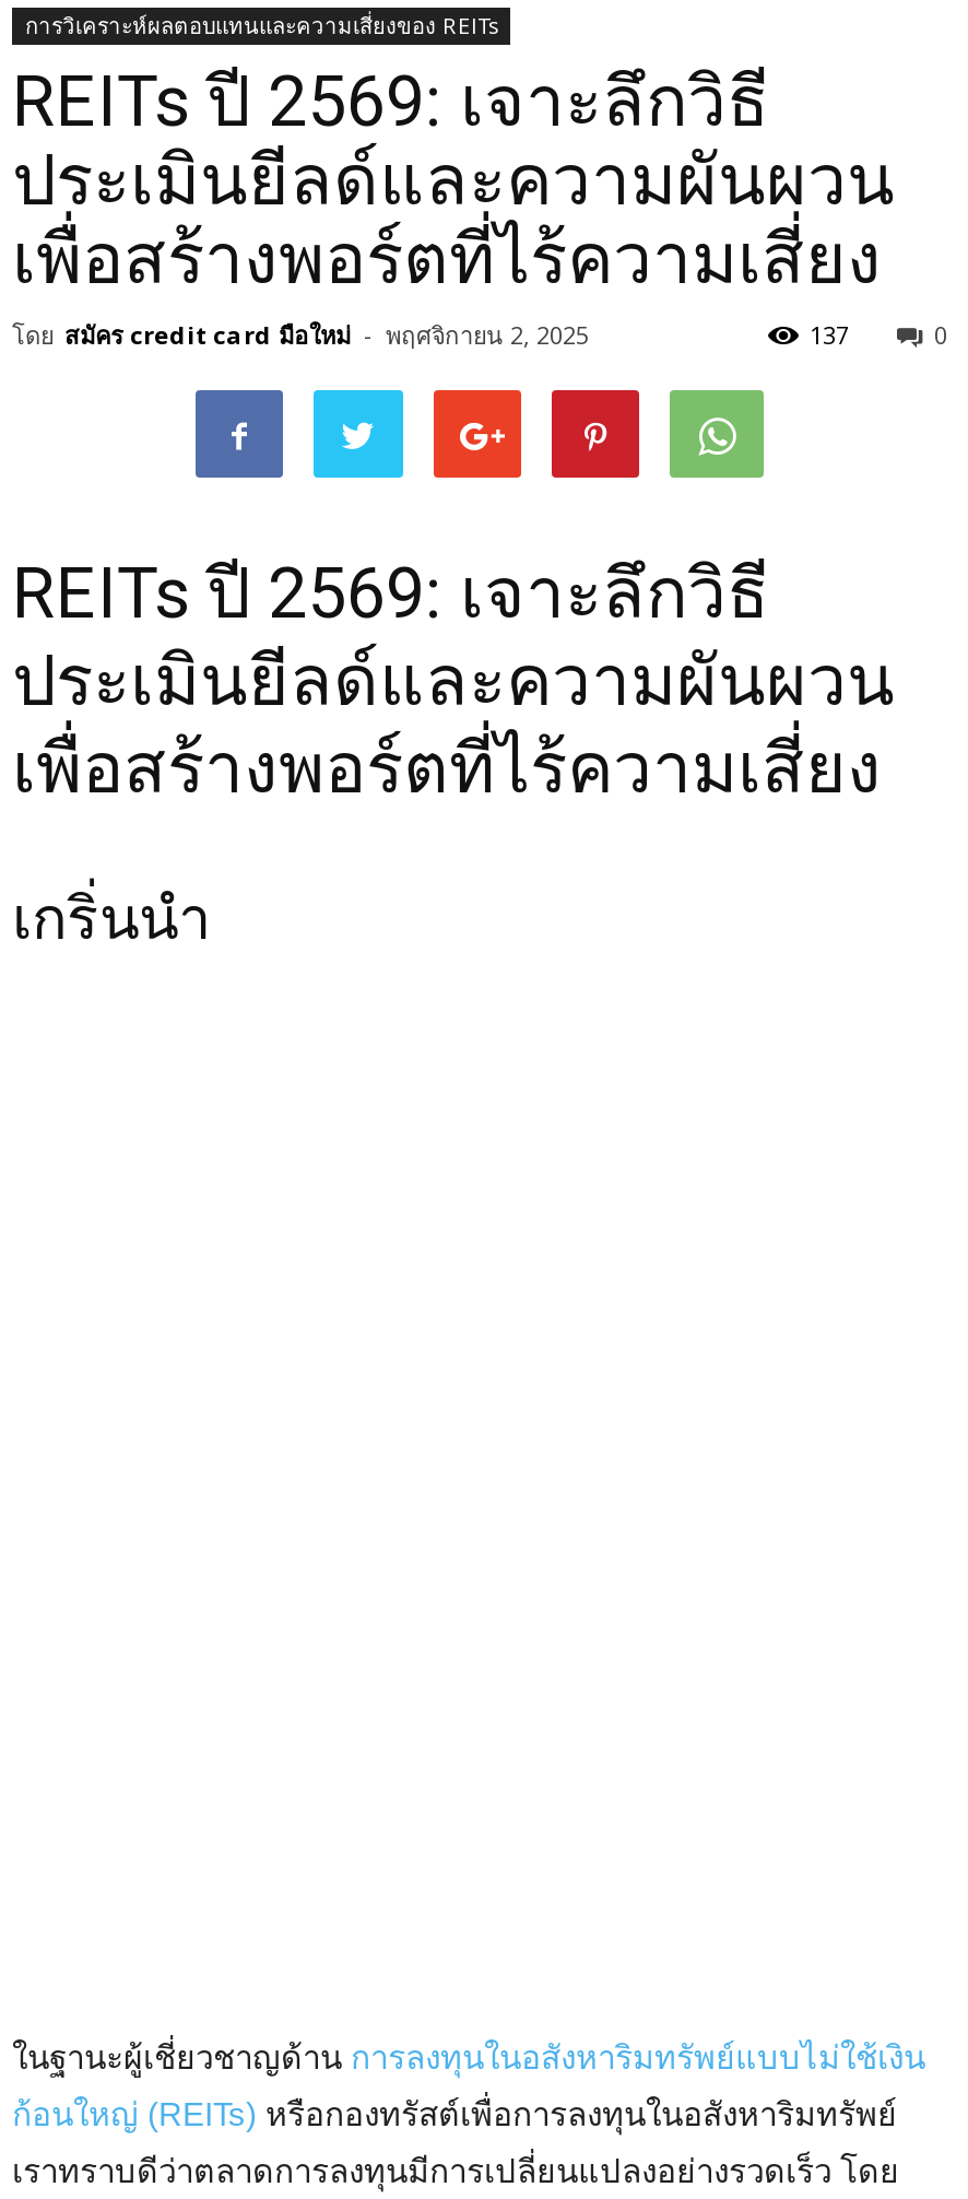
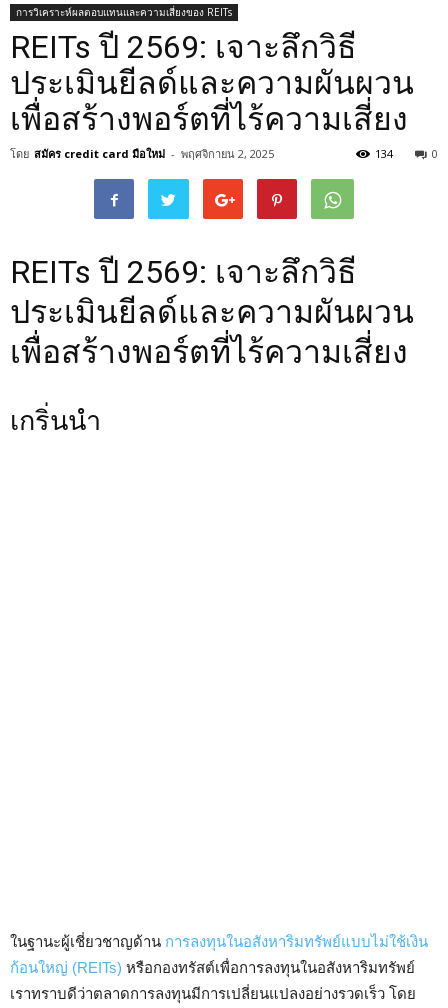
[810,318,849,351] 137 -> [375,146,393,161] 134

